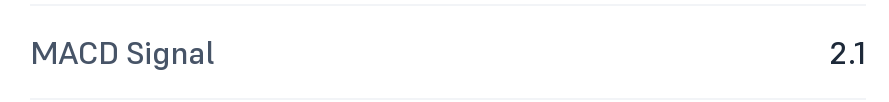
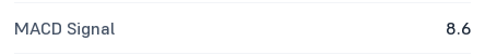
[830,32,866,72] 2.1 -> [446,17,471,39] 8.6

